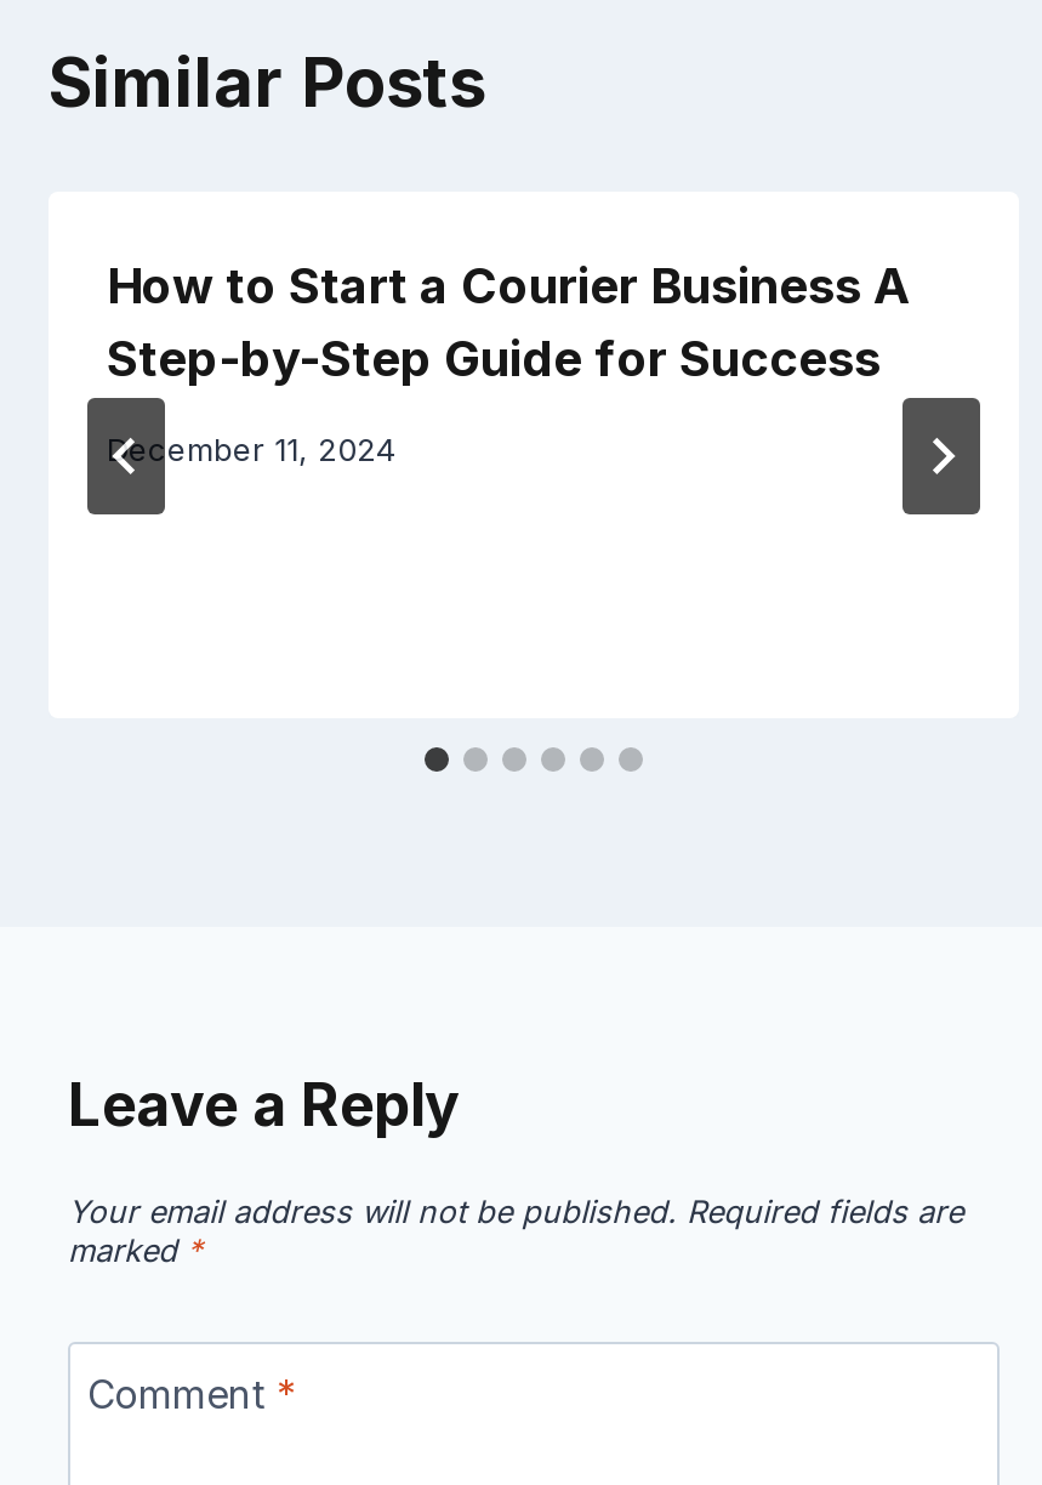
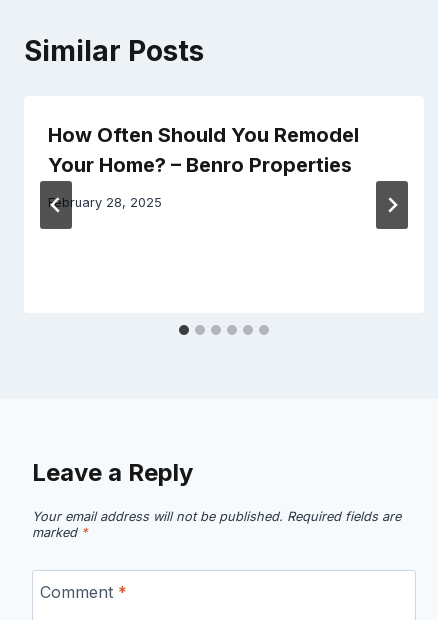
[107,258,912,389] How to Start a Courier Business A | Step-by-Step Guide for Success -> [48,123,359,177] How Often Should You Remodel | Your Home? – Benro Properties
[107,432,395,469] December 11, 2024 -> [48,195,162,210] February 28, 2025

